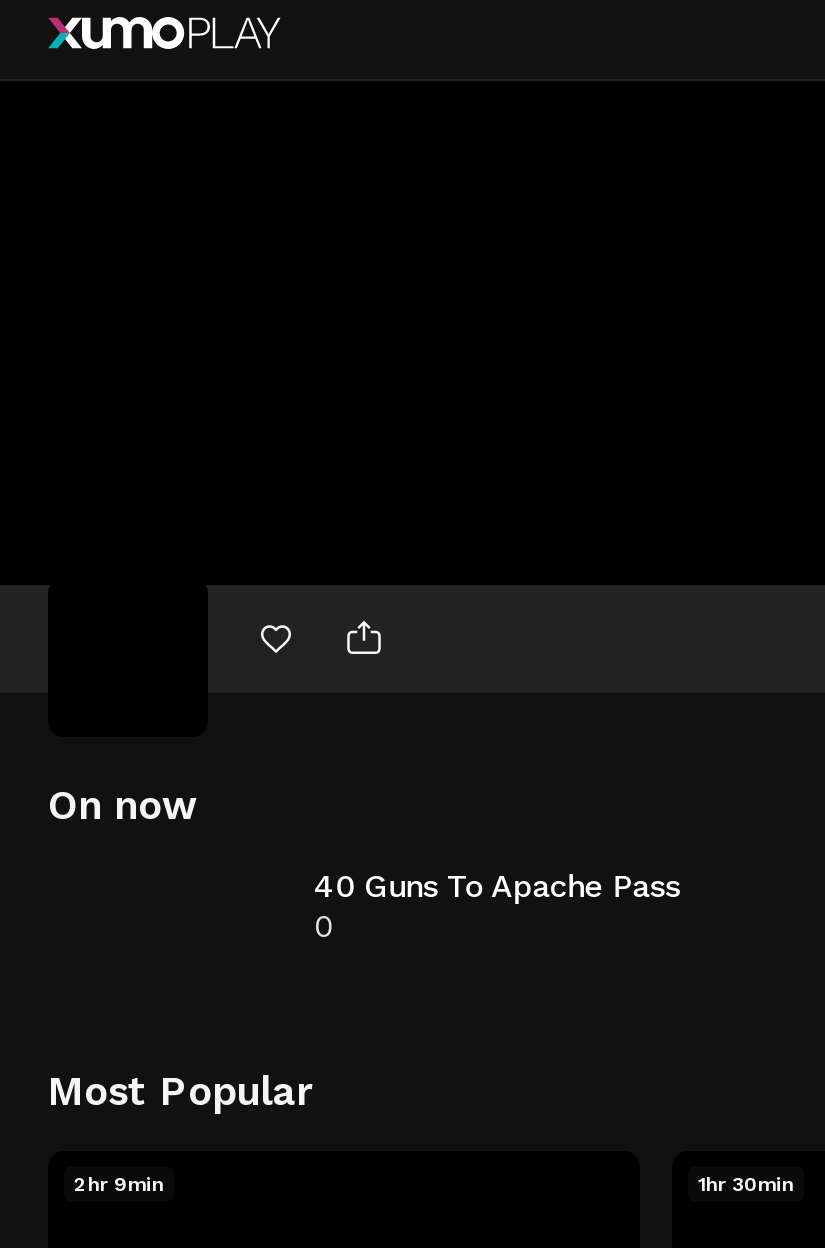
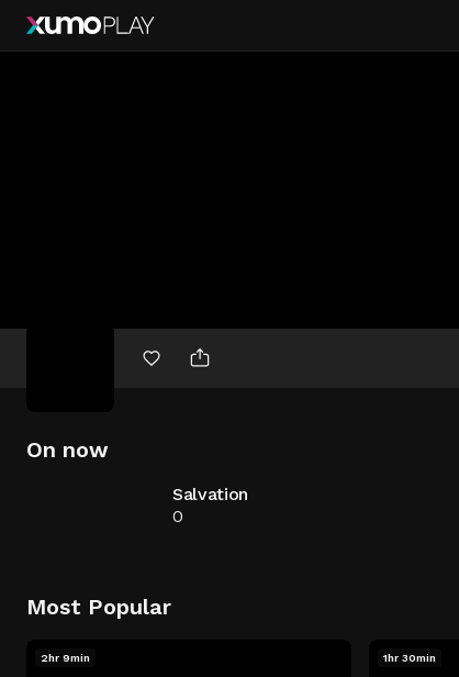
[314,867,680,905] 40 Guns To Apache Pass -> [172,484,248,504] Salvation

